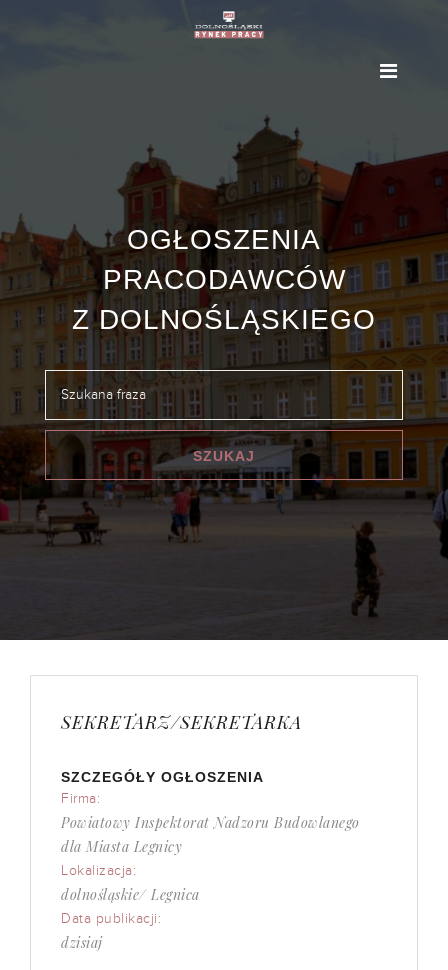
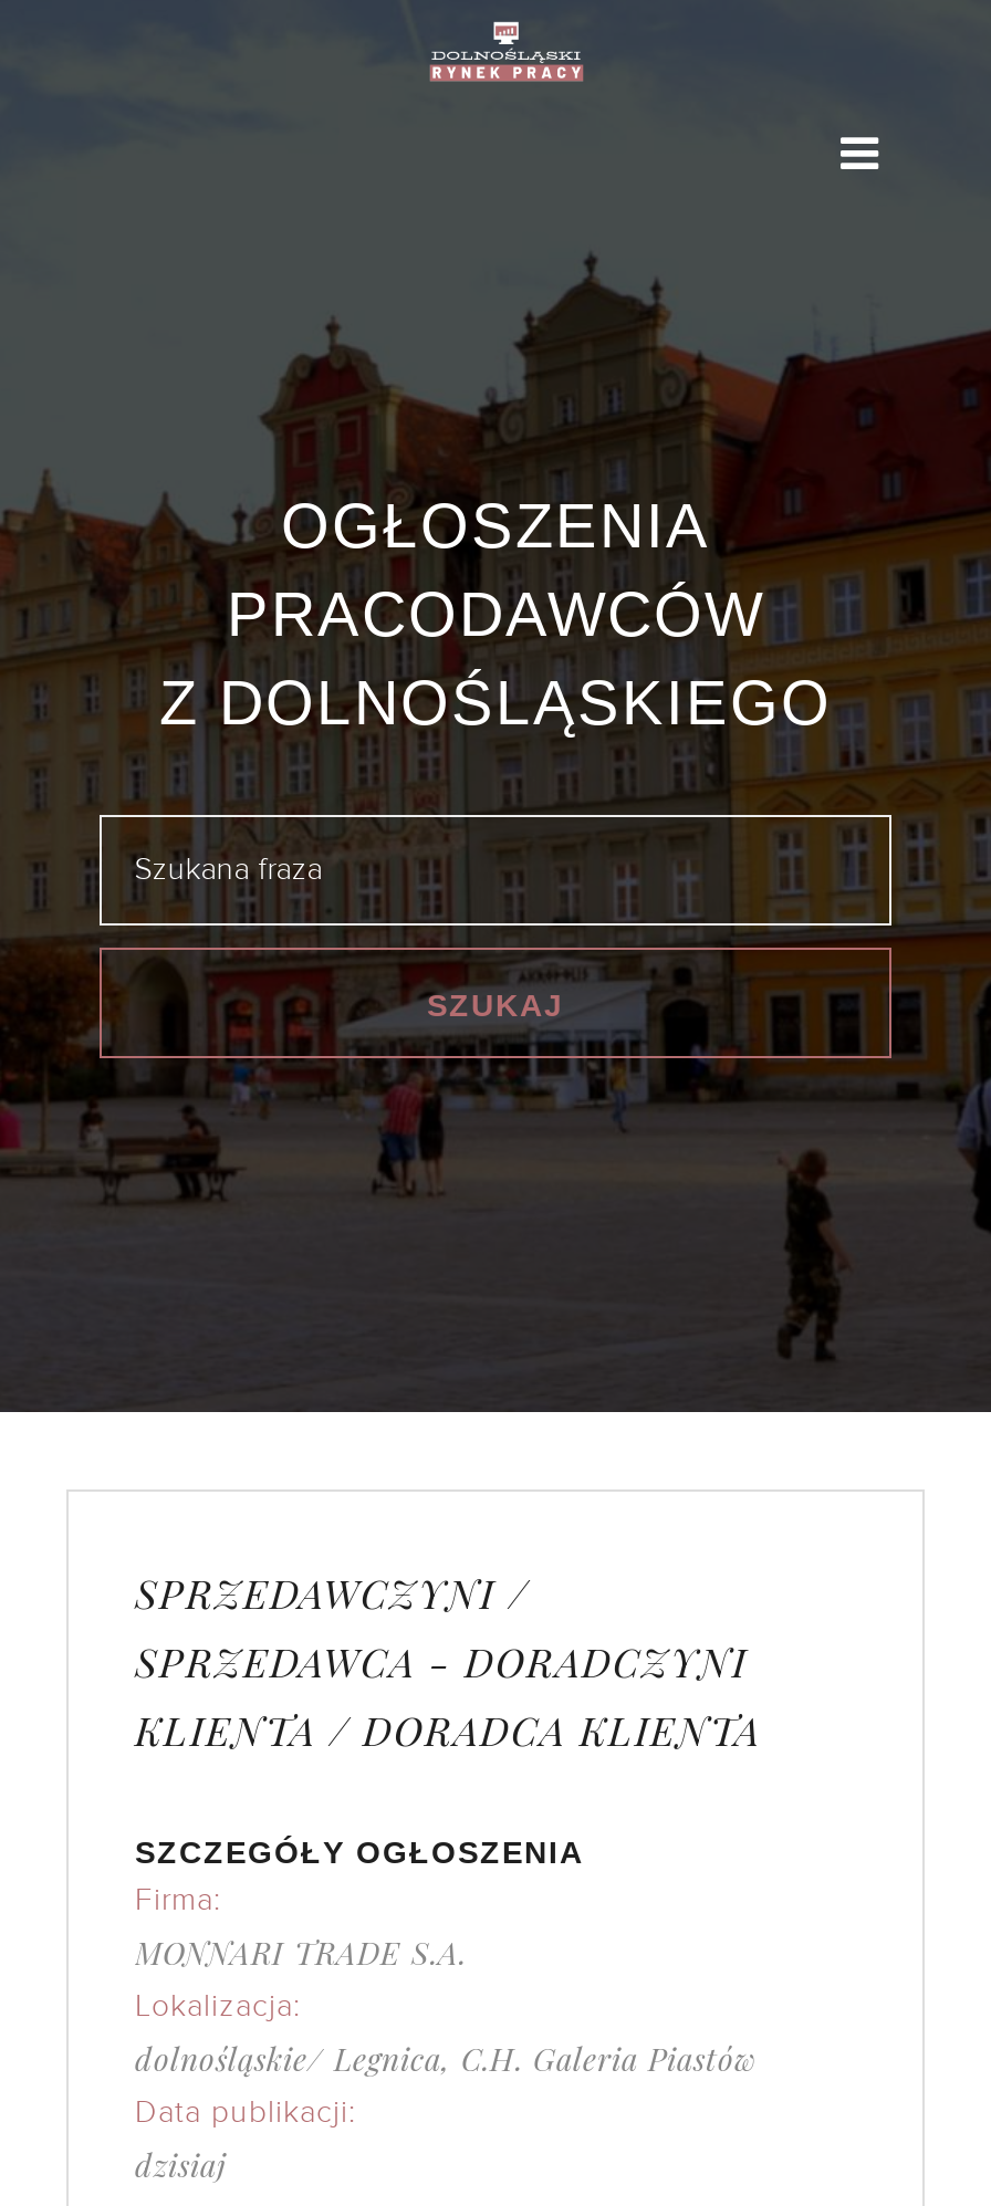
[61,710,302,734] SEKRETARZ/SEKRETARKA -> [135,1567,761,1757] SPRZEDAWCZYNI / | SPRZEDAWCA - DORADCZYNI | KLIENTA / DORADCA KLIENTA
moved [61,769,264,807] -> [135,1834,584,1919]: SZCZEGÓŁY OGŁOSZENIA | Firma:
[61,813,359,856] Powiatowy Inspektorat Nadzoru Budowlanego | dla Miasta Legnicy -> [135,1932,467,1974] MONNARI TRADE S.A.
[61,885,199,904] dolnośląskie/ Legnica -> [135,2038,758,2080] dolnośląskie/ Legnica, C.H. Galeria Piastów

